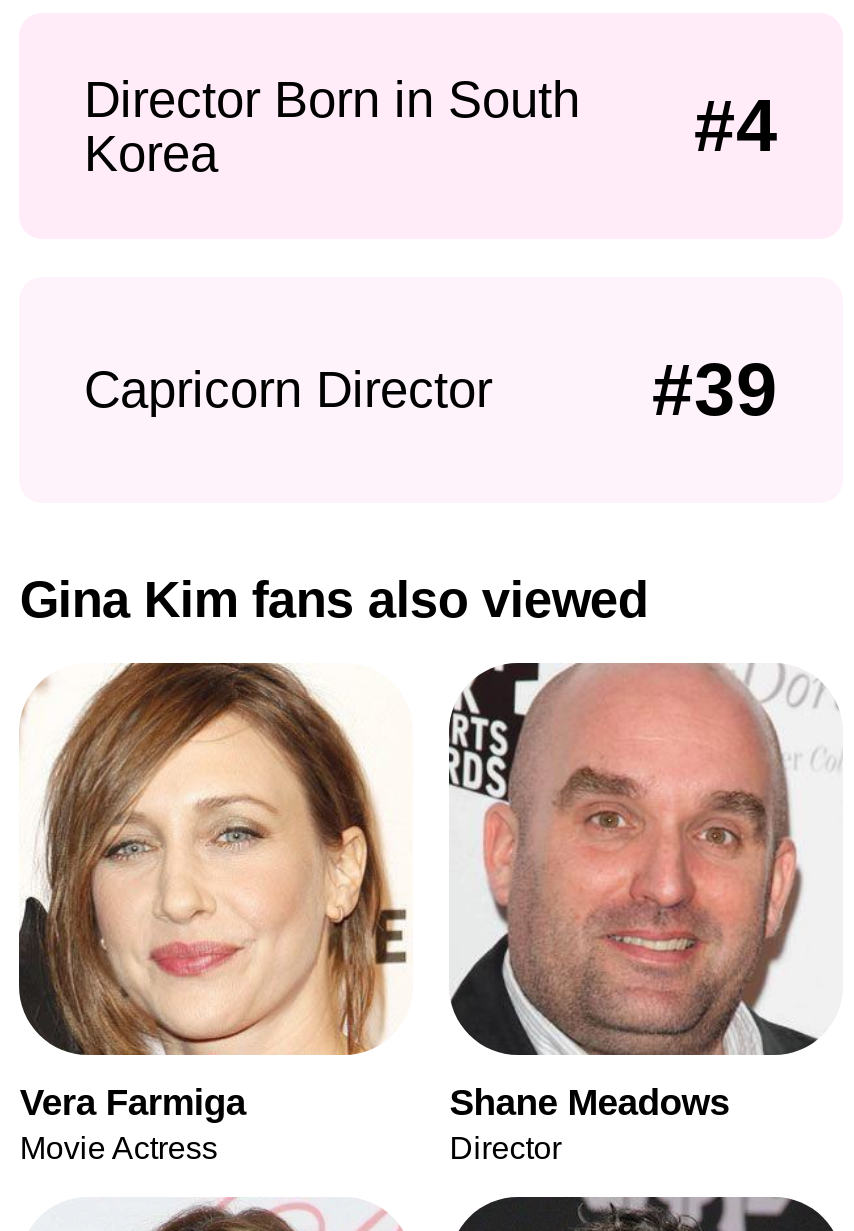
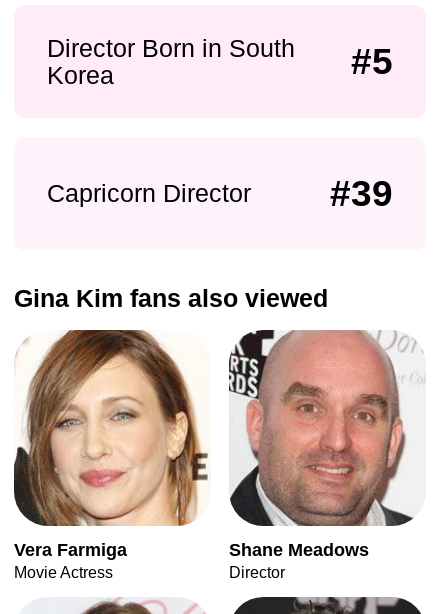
[694,86,778,168] #4 -> [351,41,393,82] #5

